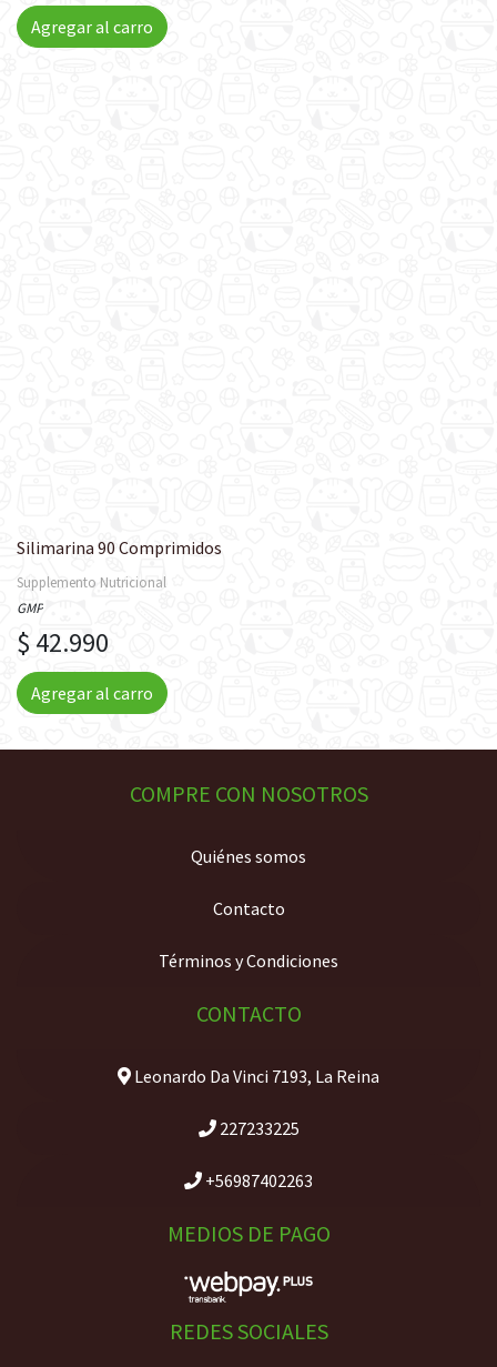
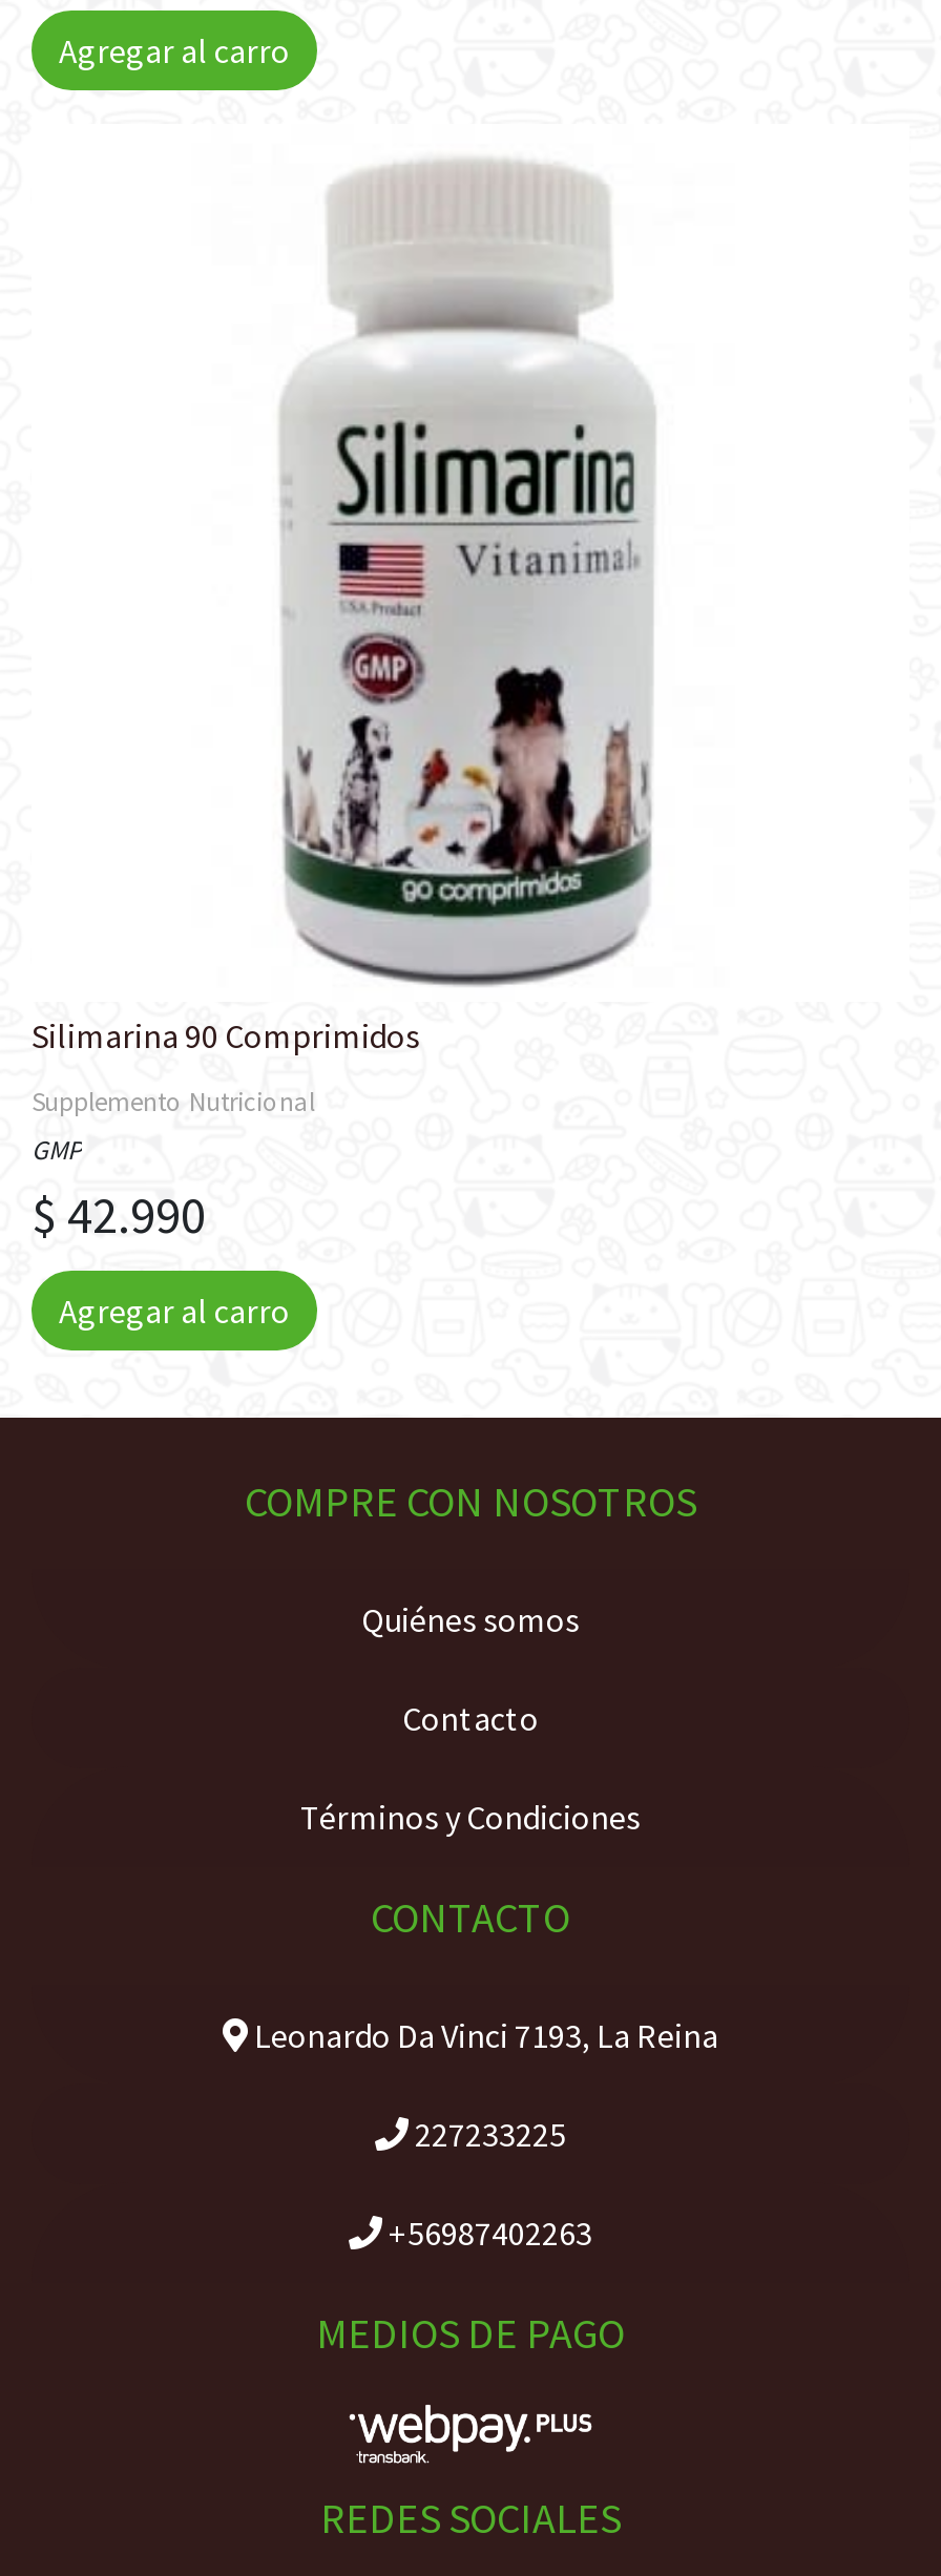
none -> [279,355,655,987] [image]
none -> [328,160,611,340] [image]

